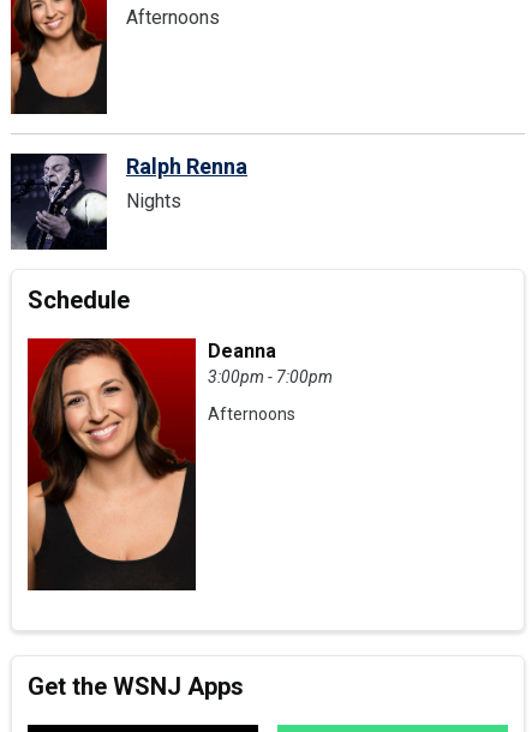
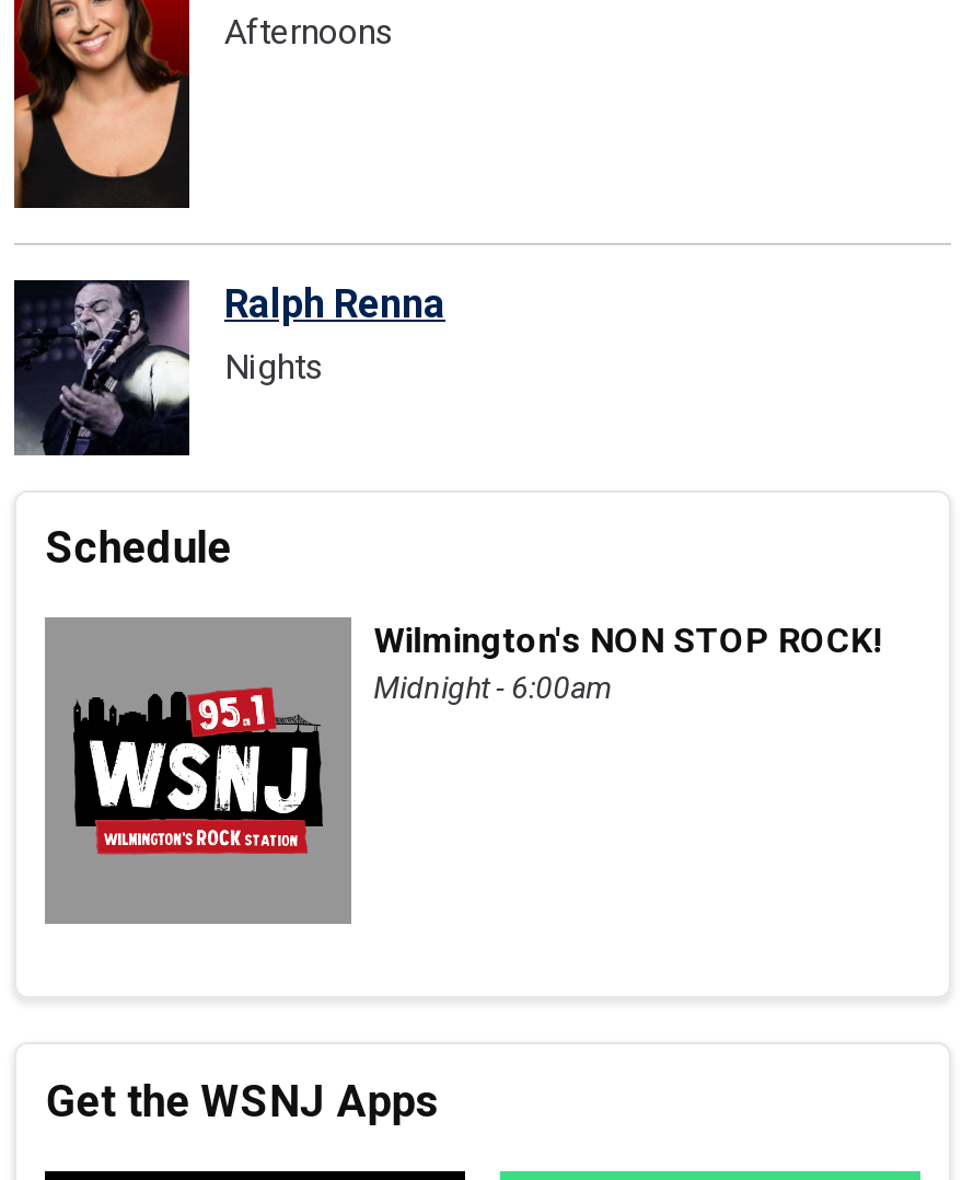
[26,337,333,590] [image] | Deanna | 3:00pm - 7:00pm | Afternoons -> [45,617,881,922] [image] | Wilmington's NON STOP ROCK! | Midnight - 6:00am

